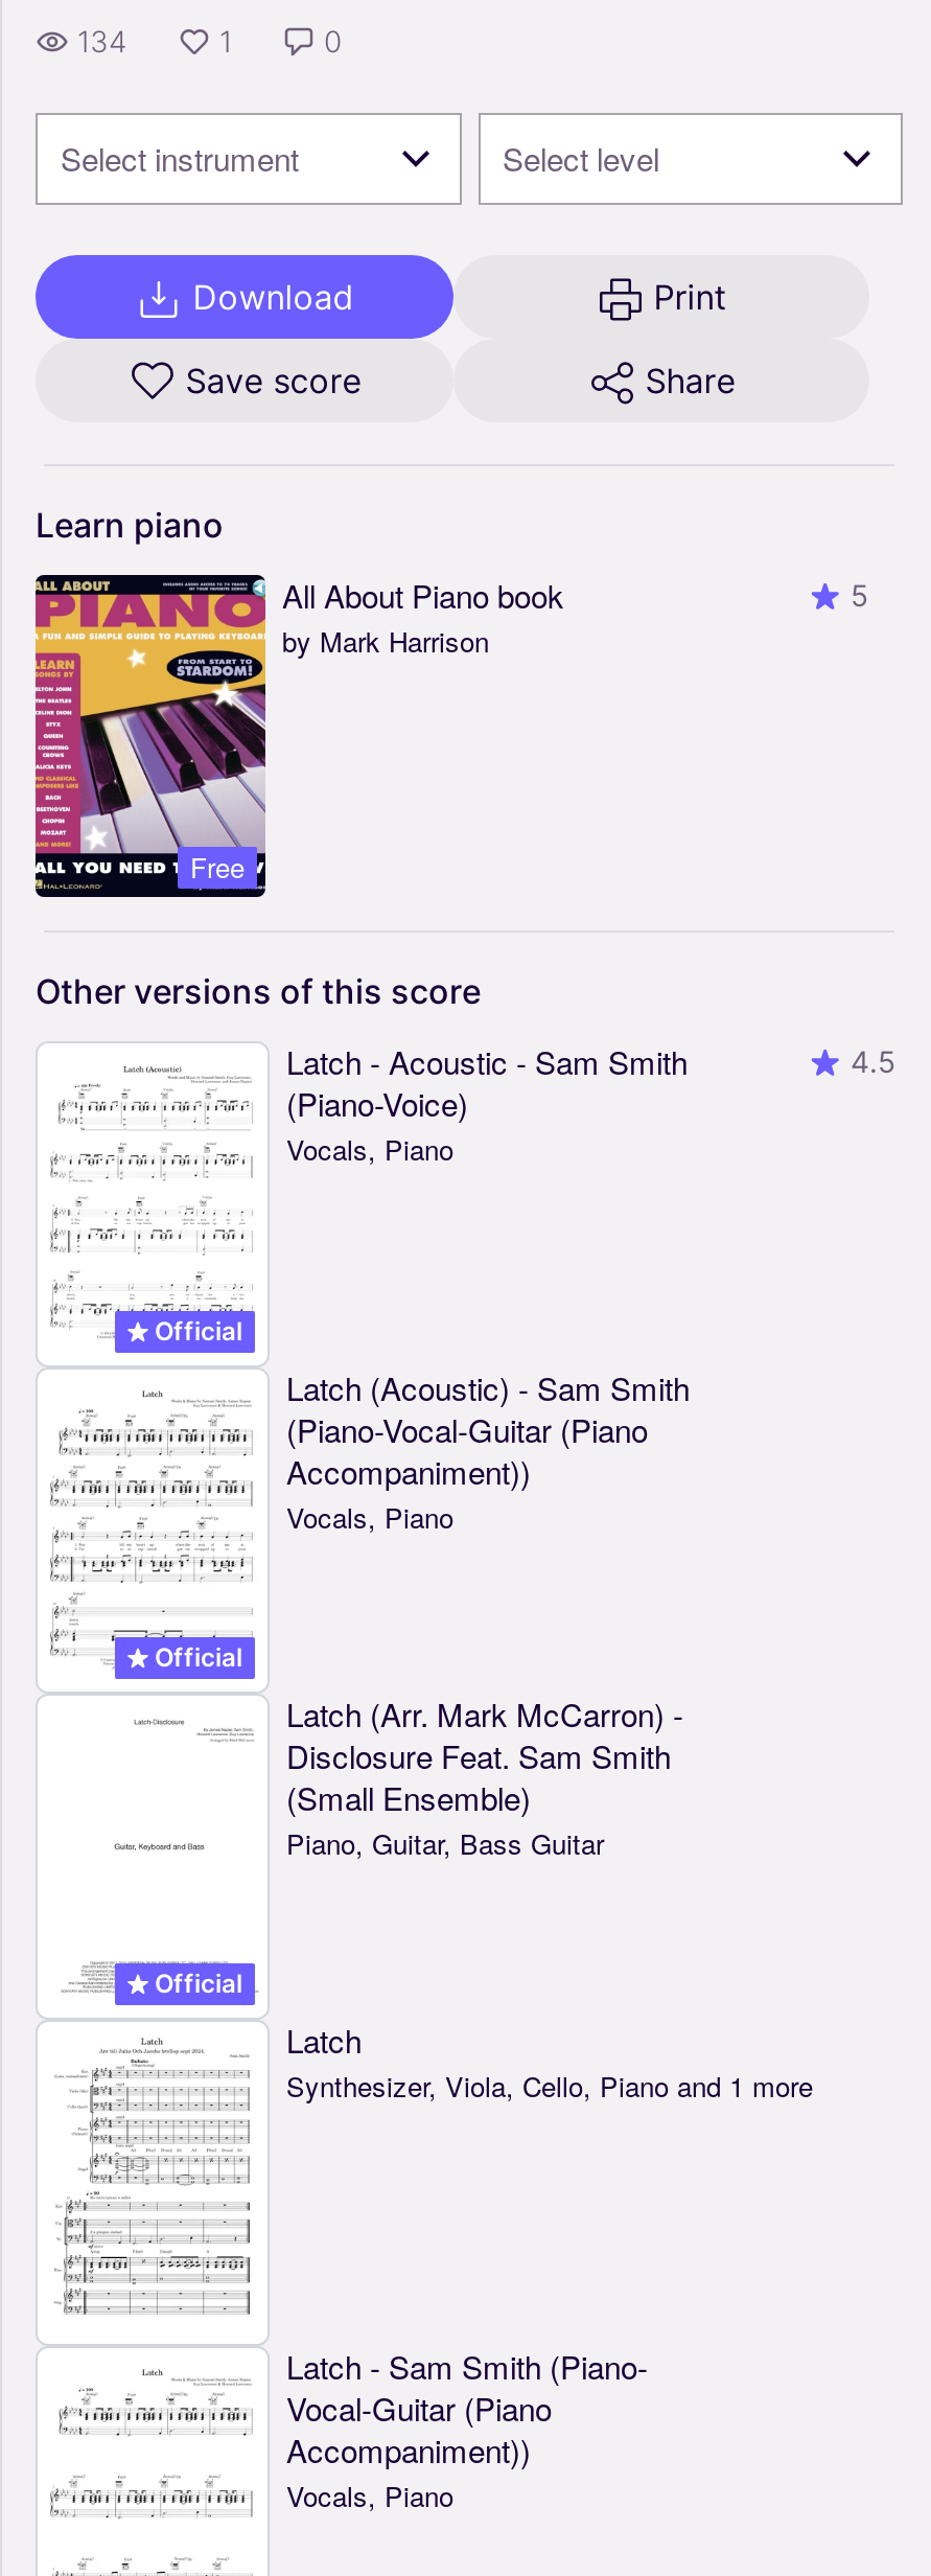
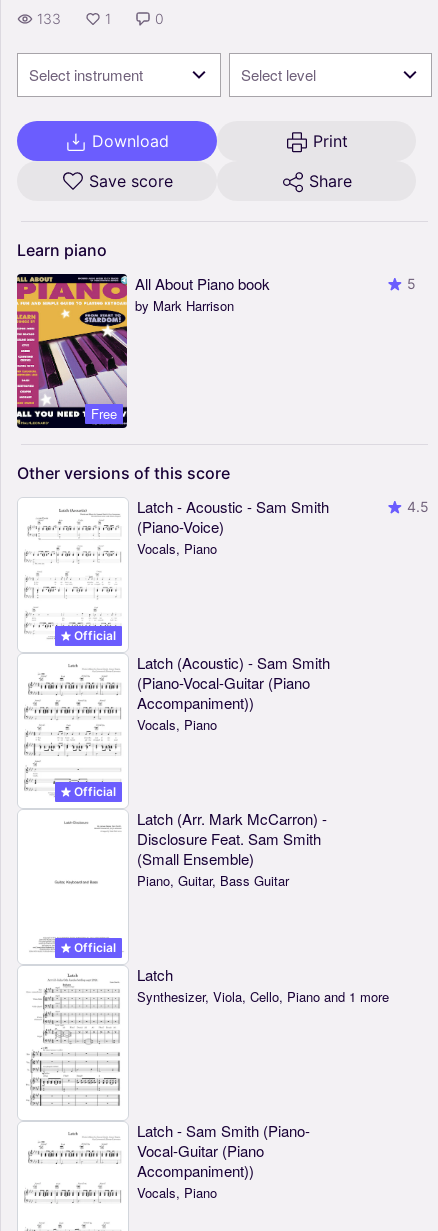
[77,22,127,57] 134 -> [37,9,61,26] 133

